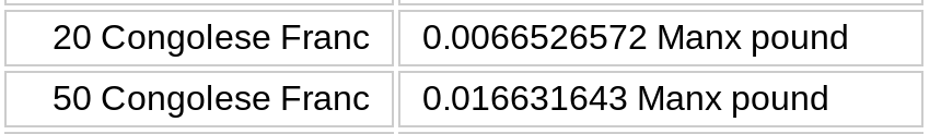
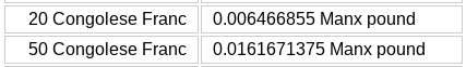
[53,18,849,55] 20 Congolese Franc 0.0066526572 Manx pound -> [28,9,416,28] 20 Congolese Franc 0.006466855 Manx pound
[53,79,829,116] 50 Congolese Franc 0.016631643 Manx pound -> [28,40,426,58] 50 Congolese Franc 0.0161671375 Manx pound

